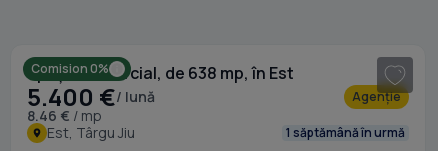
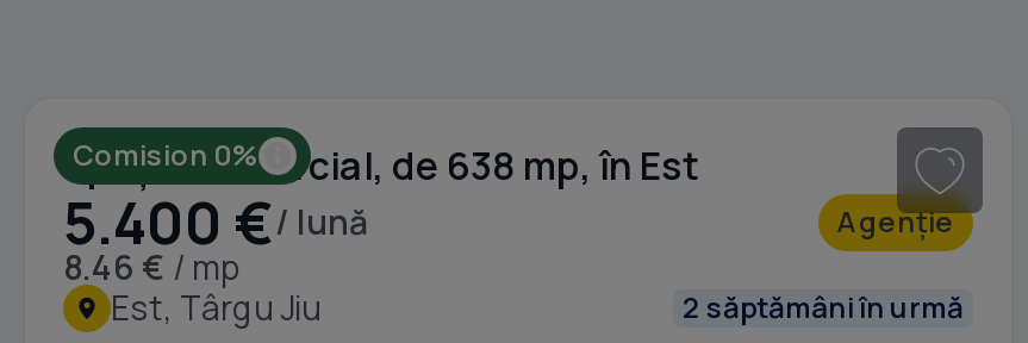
[286,124,405,141] 1 săptămână în urmă -> [683,287,964,328] 2 săptămâni în urmă

